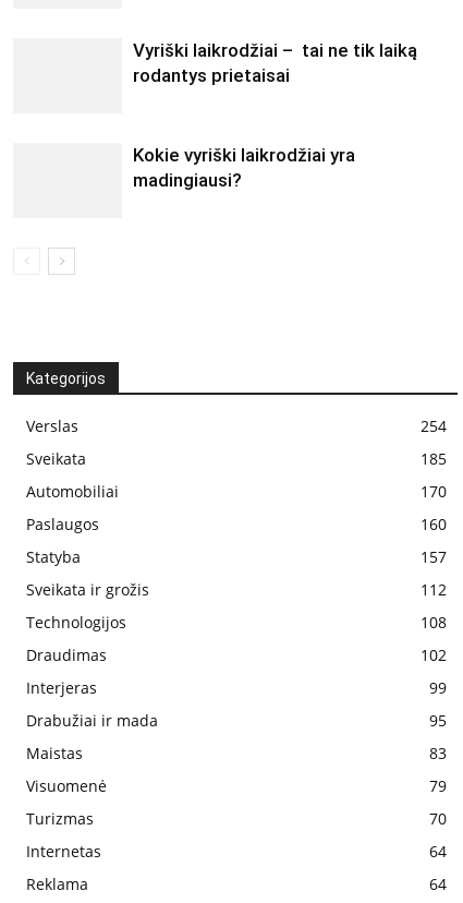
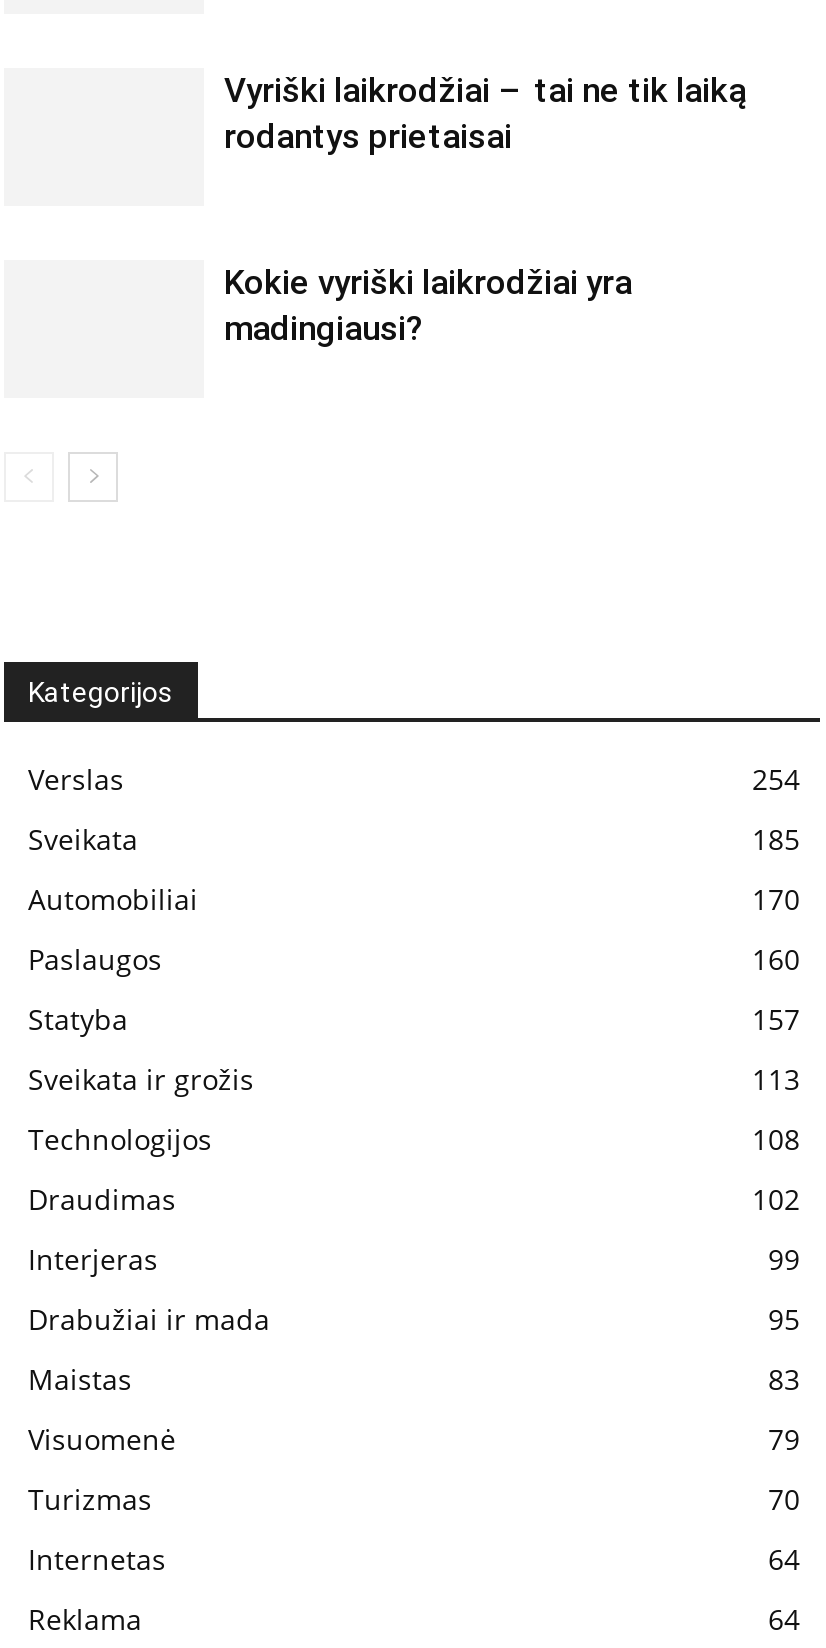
[421,579,447,600] 112 -> [752,1060,800,1098] 113

